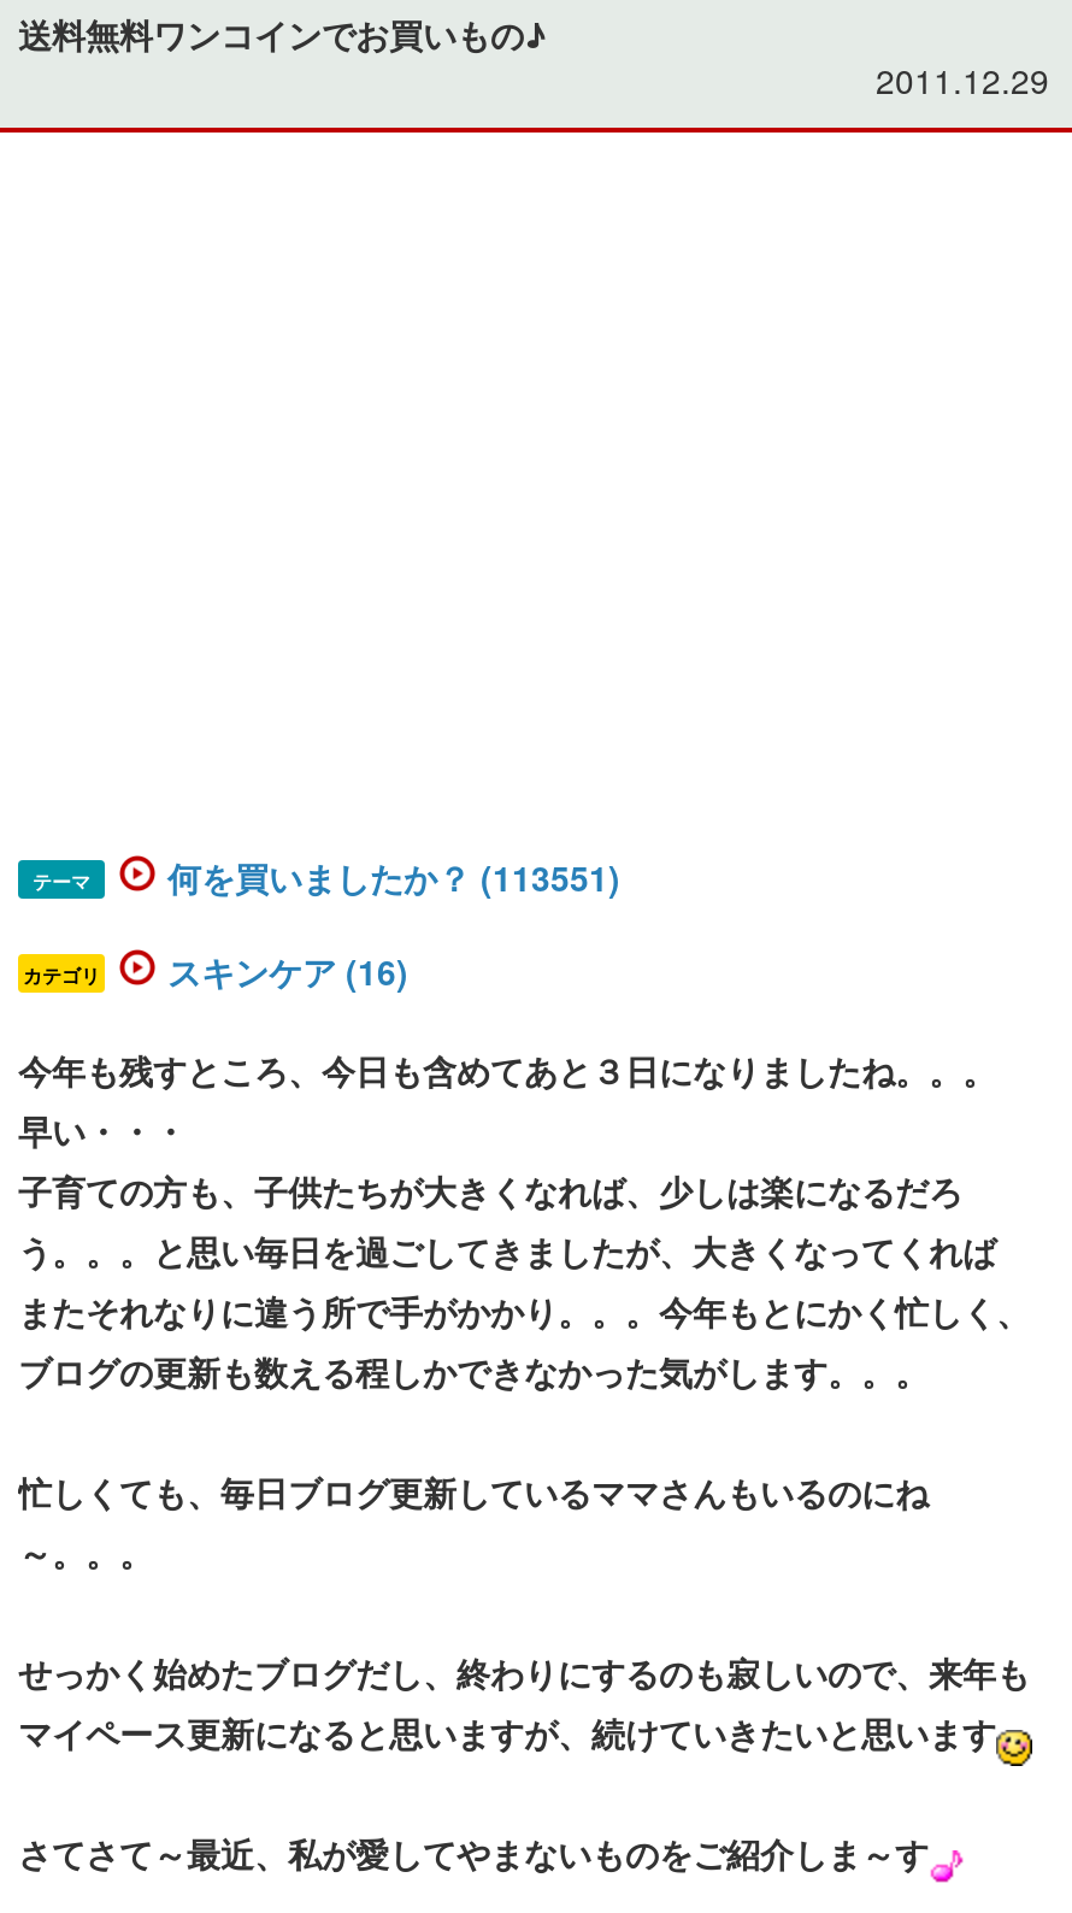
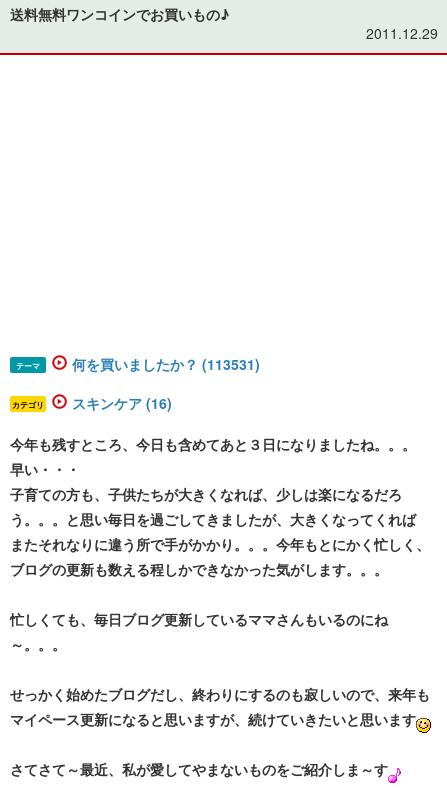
[167,852,620,901] 何を買いましたか？ (113551) -> [72,354,260,374] 何を買いましたか？ (113531)

